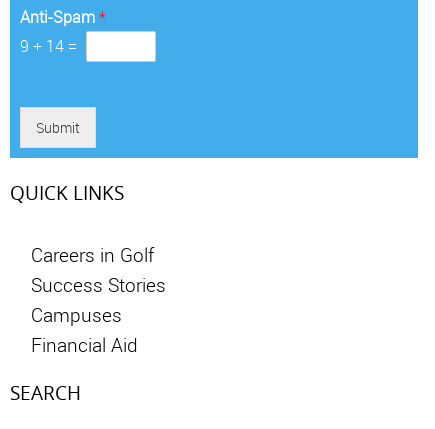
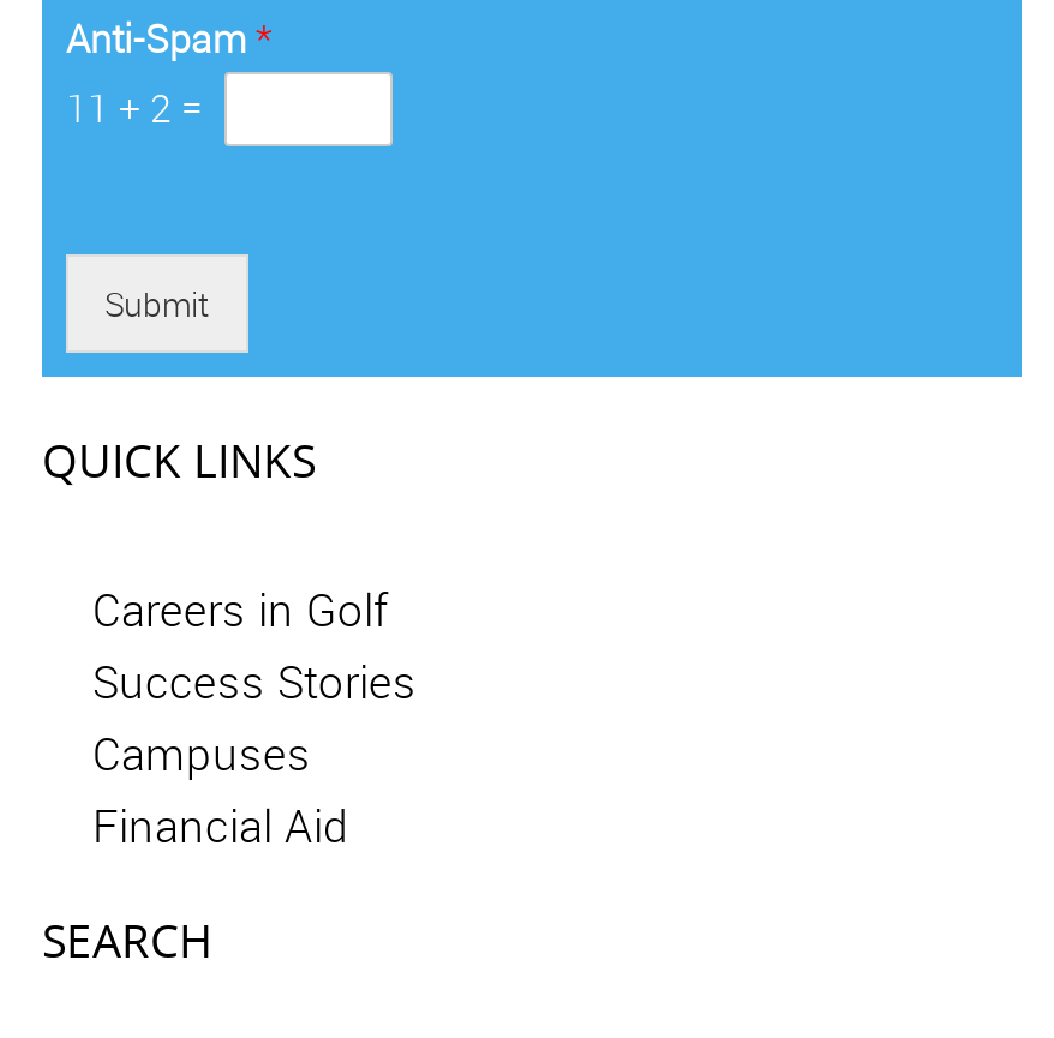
[20,35,77,57] 9 + 14 = -> [66,81,203,134] 11 + 2 =

